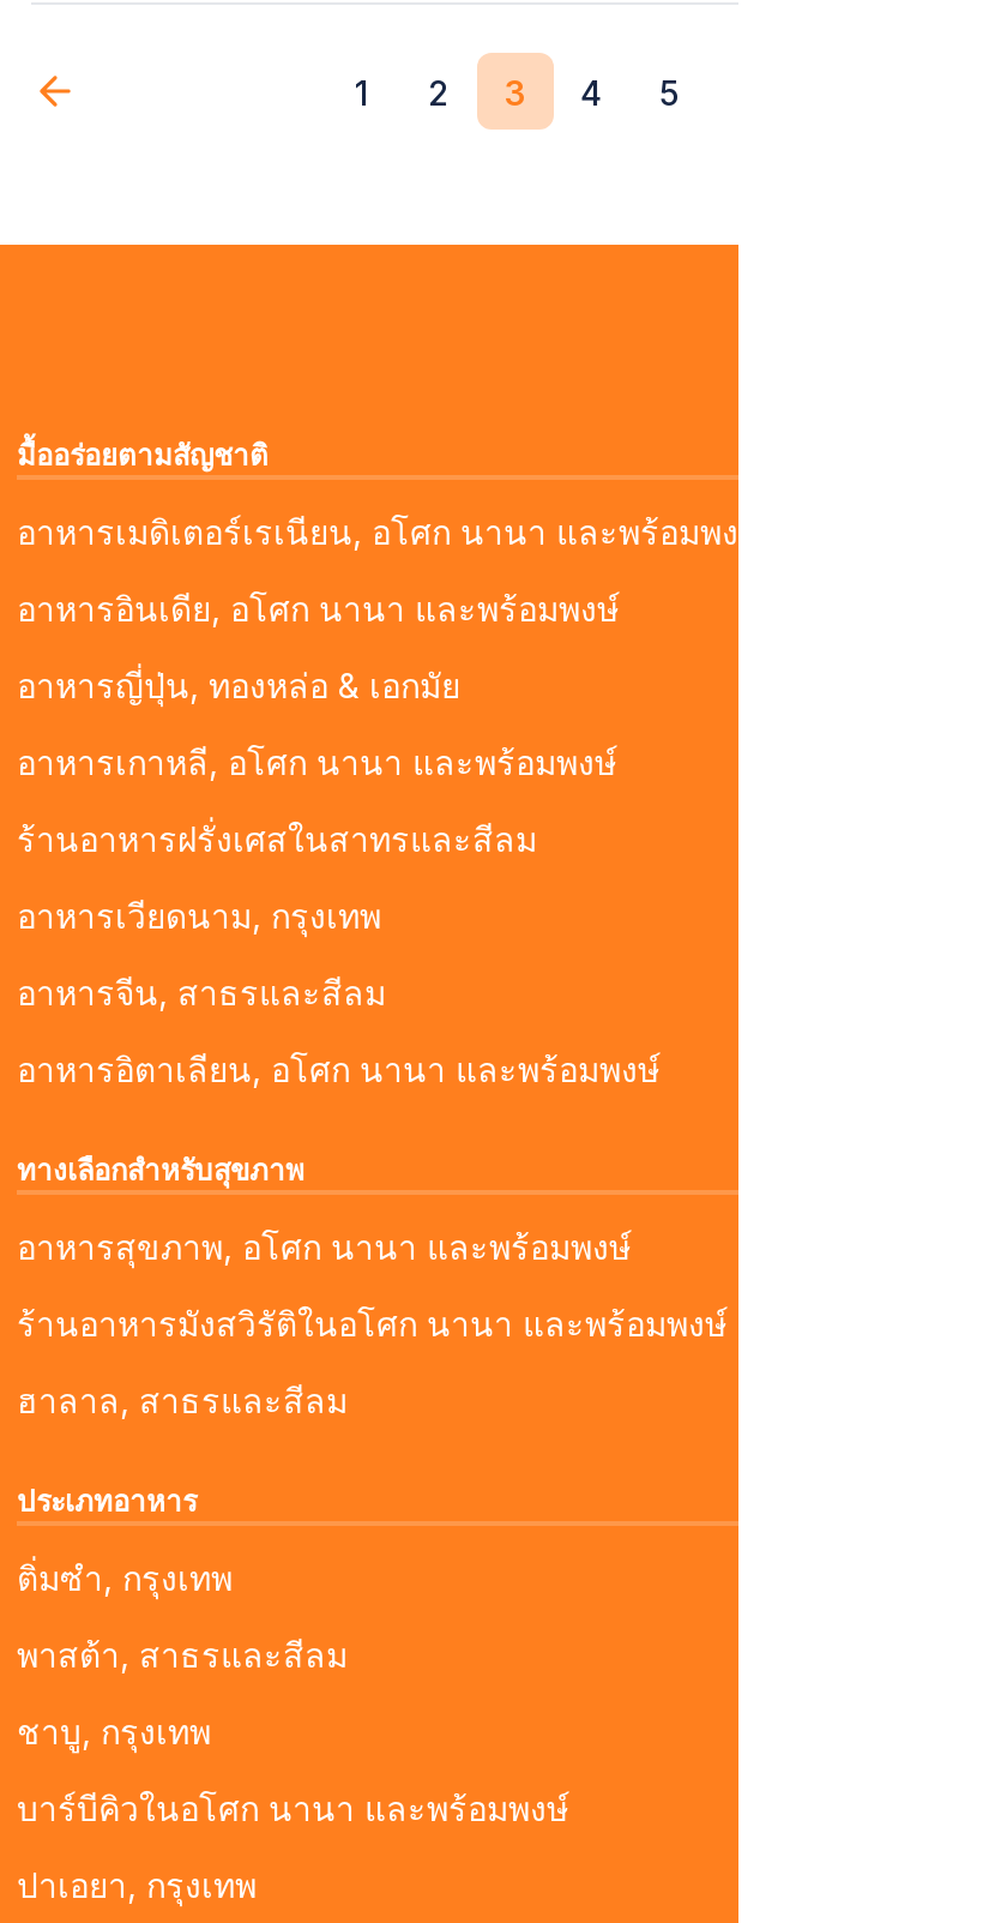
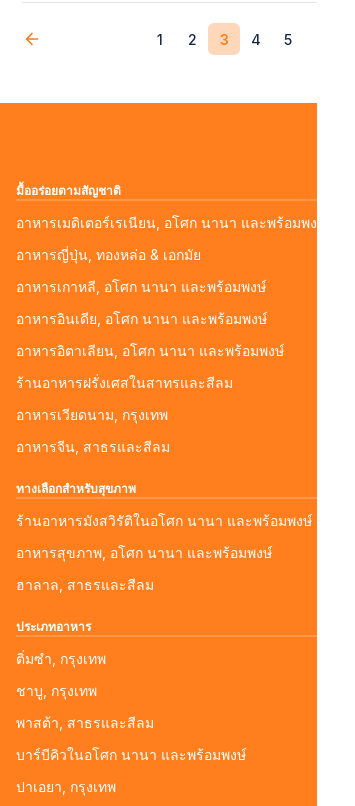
moved [17,588,619,629] -> [16,310,267,327]: อาหารอินเดีย, อโศก นานา และพร้อมพงษ์
moved [17,665,616,782] -> [16,246,266,295]: อาหารญี่ปุ่น, ทองหล่อ & เอกมัย | อาหารเกาหลี, อโศก นานา และพร้อมพงษ์
moved [17,818,537,1012] -> [16,374,233,455]: ร้านอาหารฝรั่งเศสในสาทรและสีลม | อาหารเวียดนาม, กรุงเทพ | อาหารจีน, สาธรและสีลม
moved [17,1048,659,1089] -> [16,342,284,359]: อาหารอิตาเลียน, อโศก นานา และพร้อมพงษ์
moved [17,1226,631,1267] -> [16,544,272,561]: อาหารสุขภาพ, อโศก นานา และพร้อมพงษ์
moved [17,1303,726,1344] -> [16,512,312,529]: ร้านอาหารมังสวิรัติในอโศก นานา และพร้อมพงษ์
moved [17,1634,348,1675] -> [16,714,154,731]: พาสต้า, สาธรและสีลม
moved [17,1711,211,1751] -> [16,682,97,699]: ชาบู, กรุงเทพ

